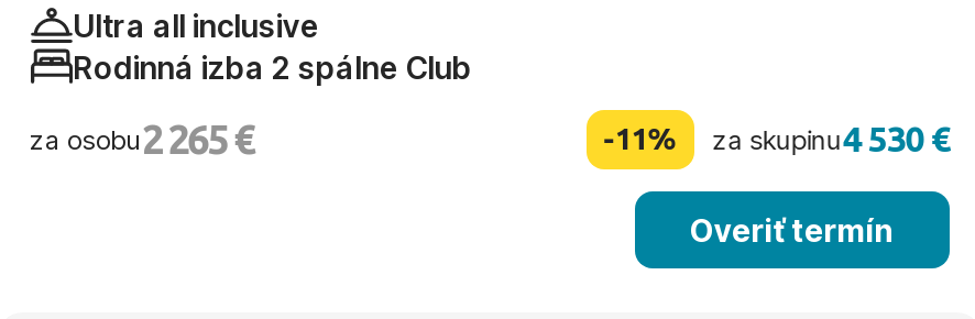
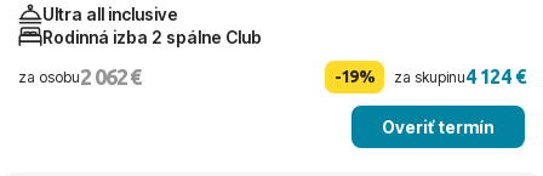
[30,116,253,159] za osobu2 265 € -> [18,64,141,88] za osobu2 062 €
[603,120,677,155] -11% -> [334,66,375,86] -19%
[712,119,950,158] za skupinu4 530 € -> [394,66,525,87] za skupinu4 124 €

